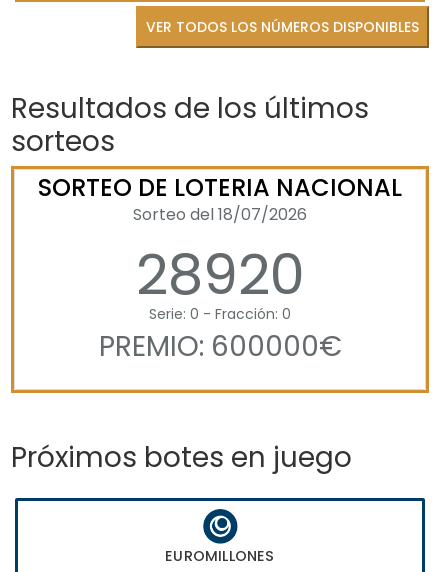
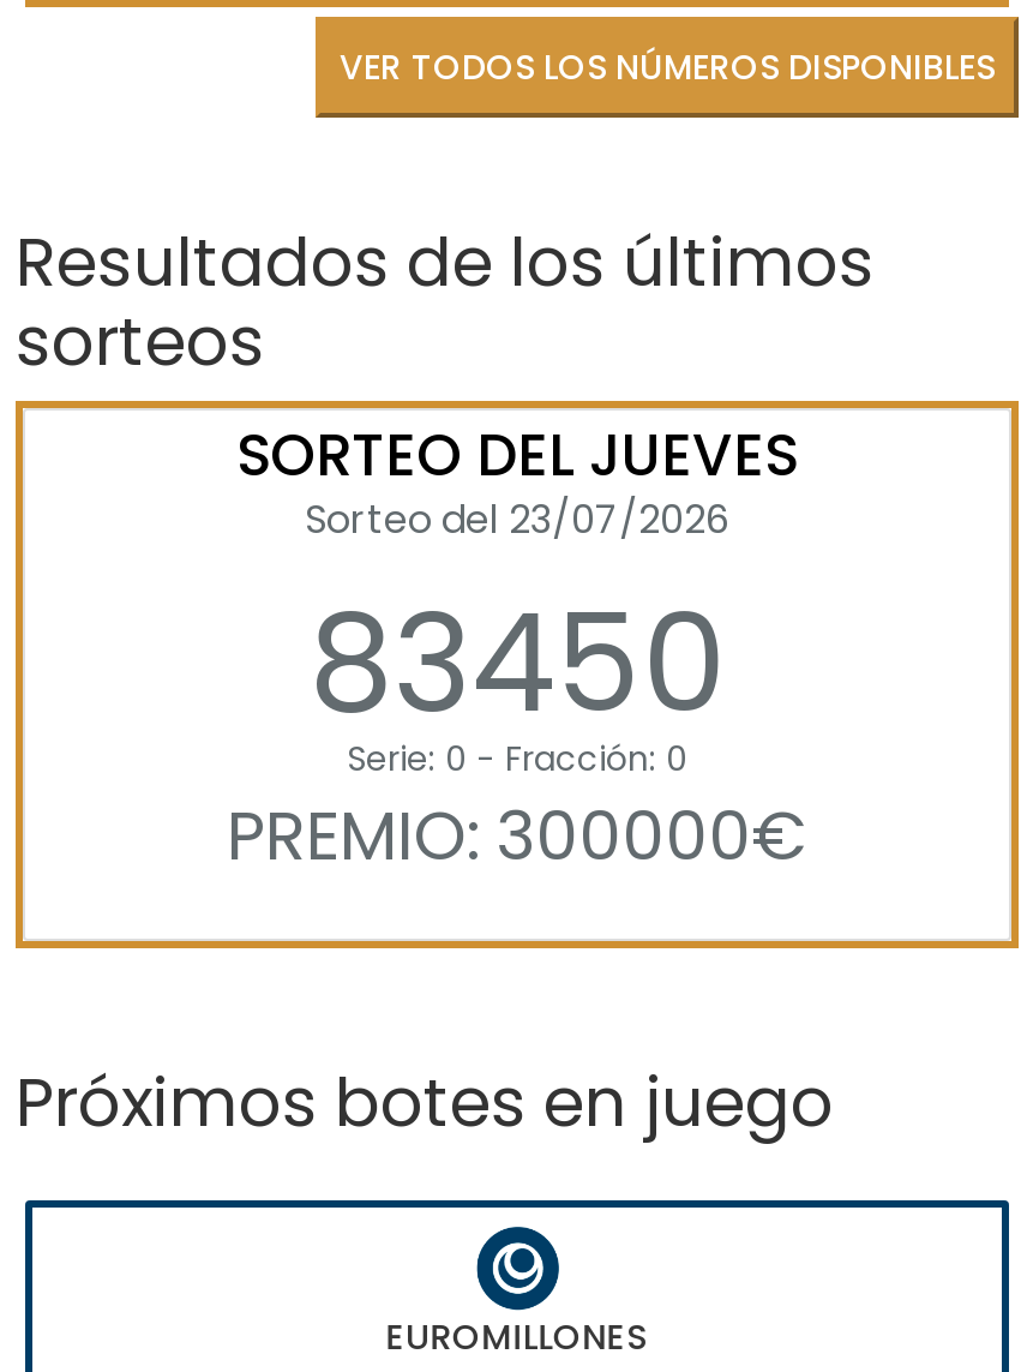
[38,171,402,314] SORTEO DE LOTERIA NACIONAL | Sorteo del 18/07/2026 | 28920 -> [236,414,798,757] SORTEO DEL JUEVES | Sorteo del 23/07/2026 | 83450
[98,327,341,366] PREMIO: 600000€ -> [227,788,807,882] PREMIO: 300000€

